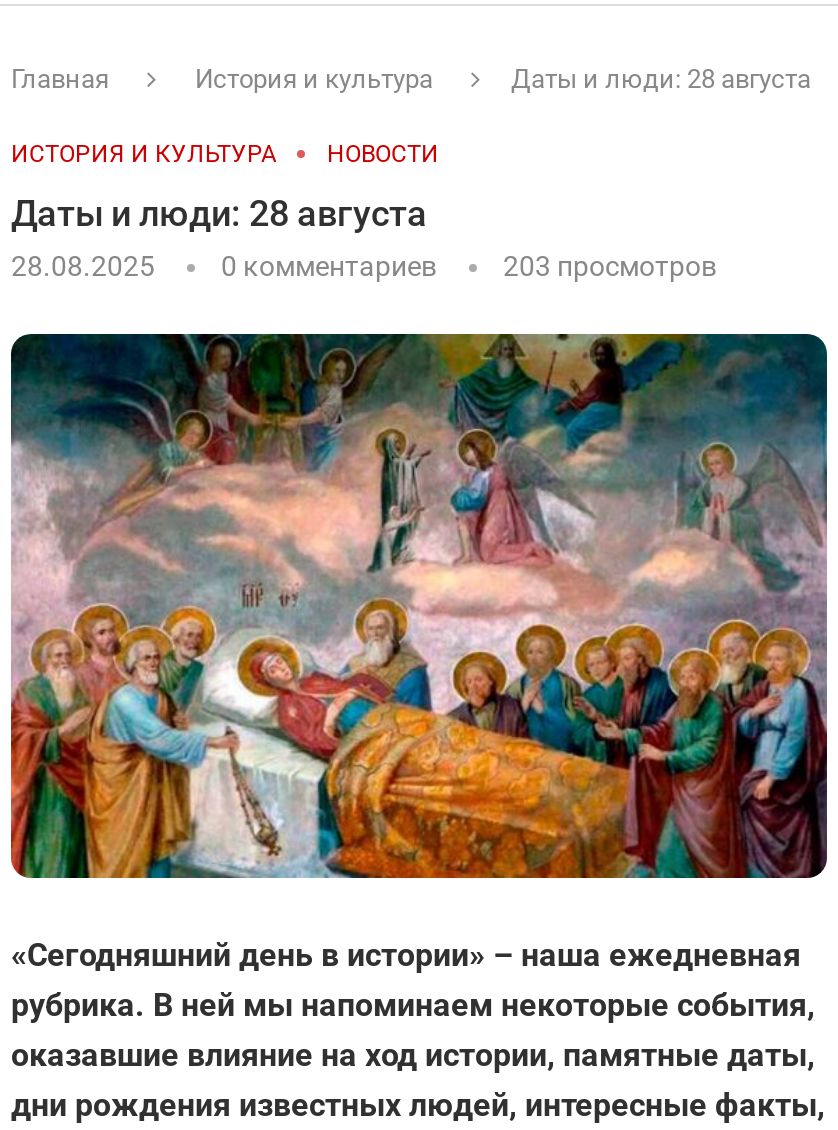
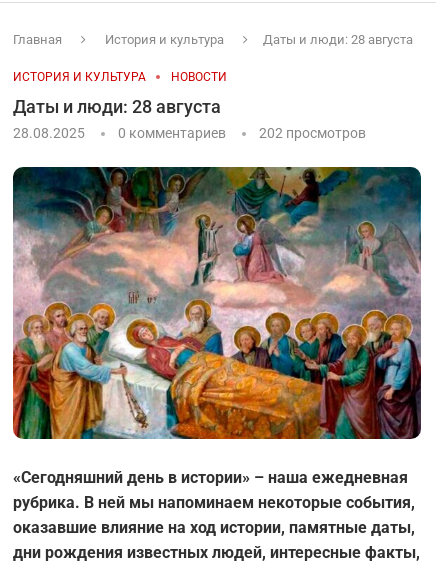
[503,250,717,282] 203 просмотров -> [259,125,366,141] 202 просмотров

